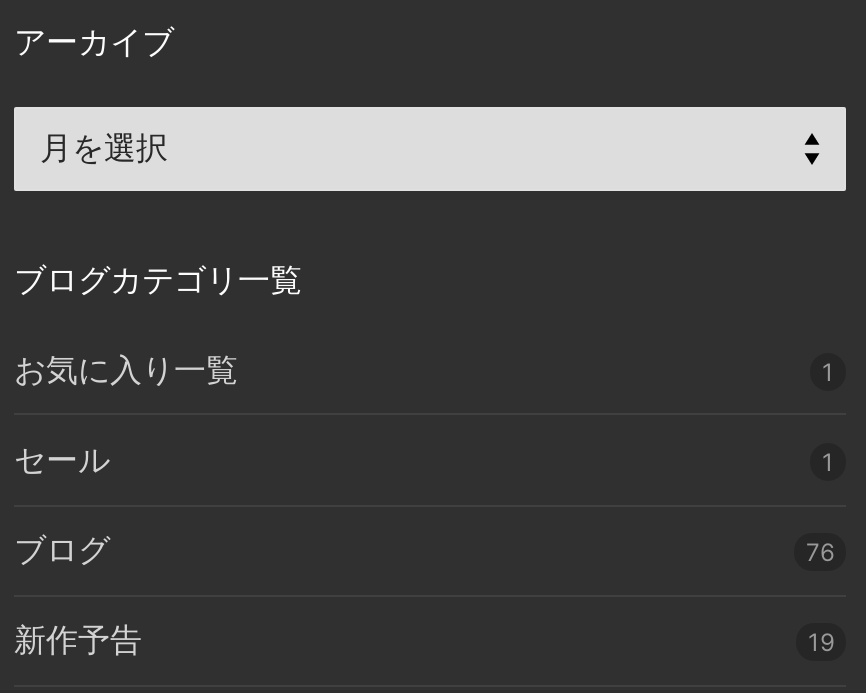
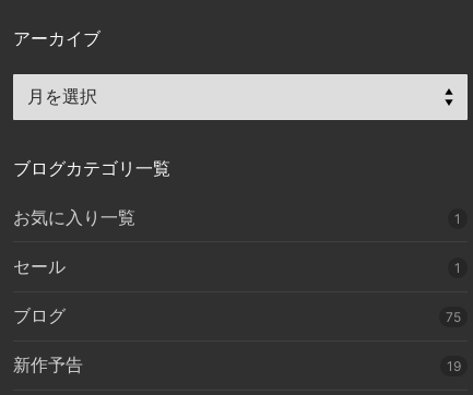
[806,537,834,567] 76 -> [446,309,461,325] 75

